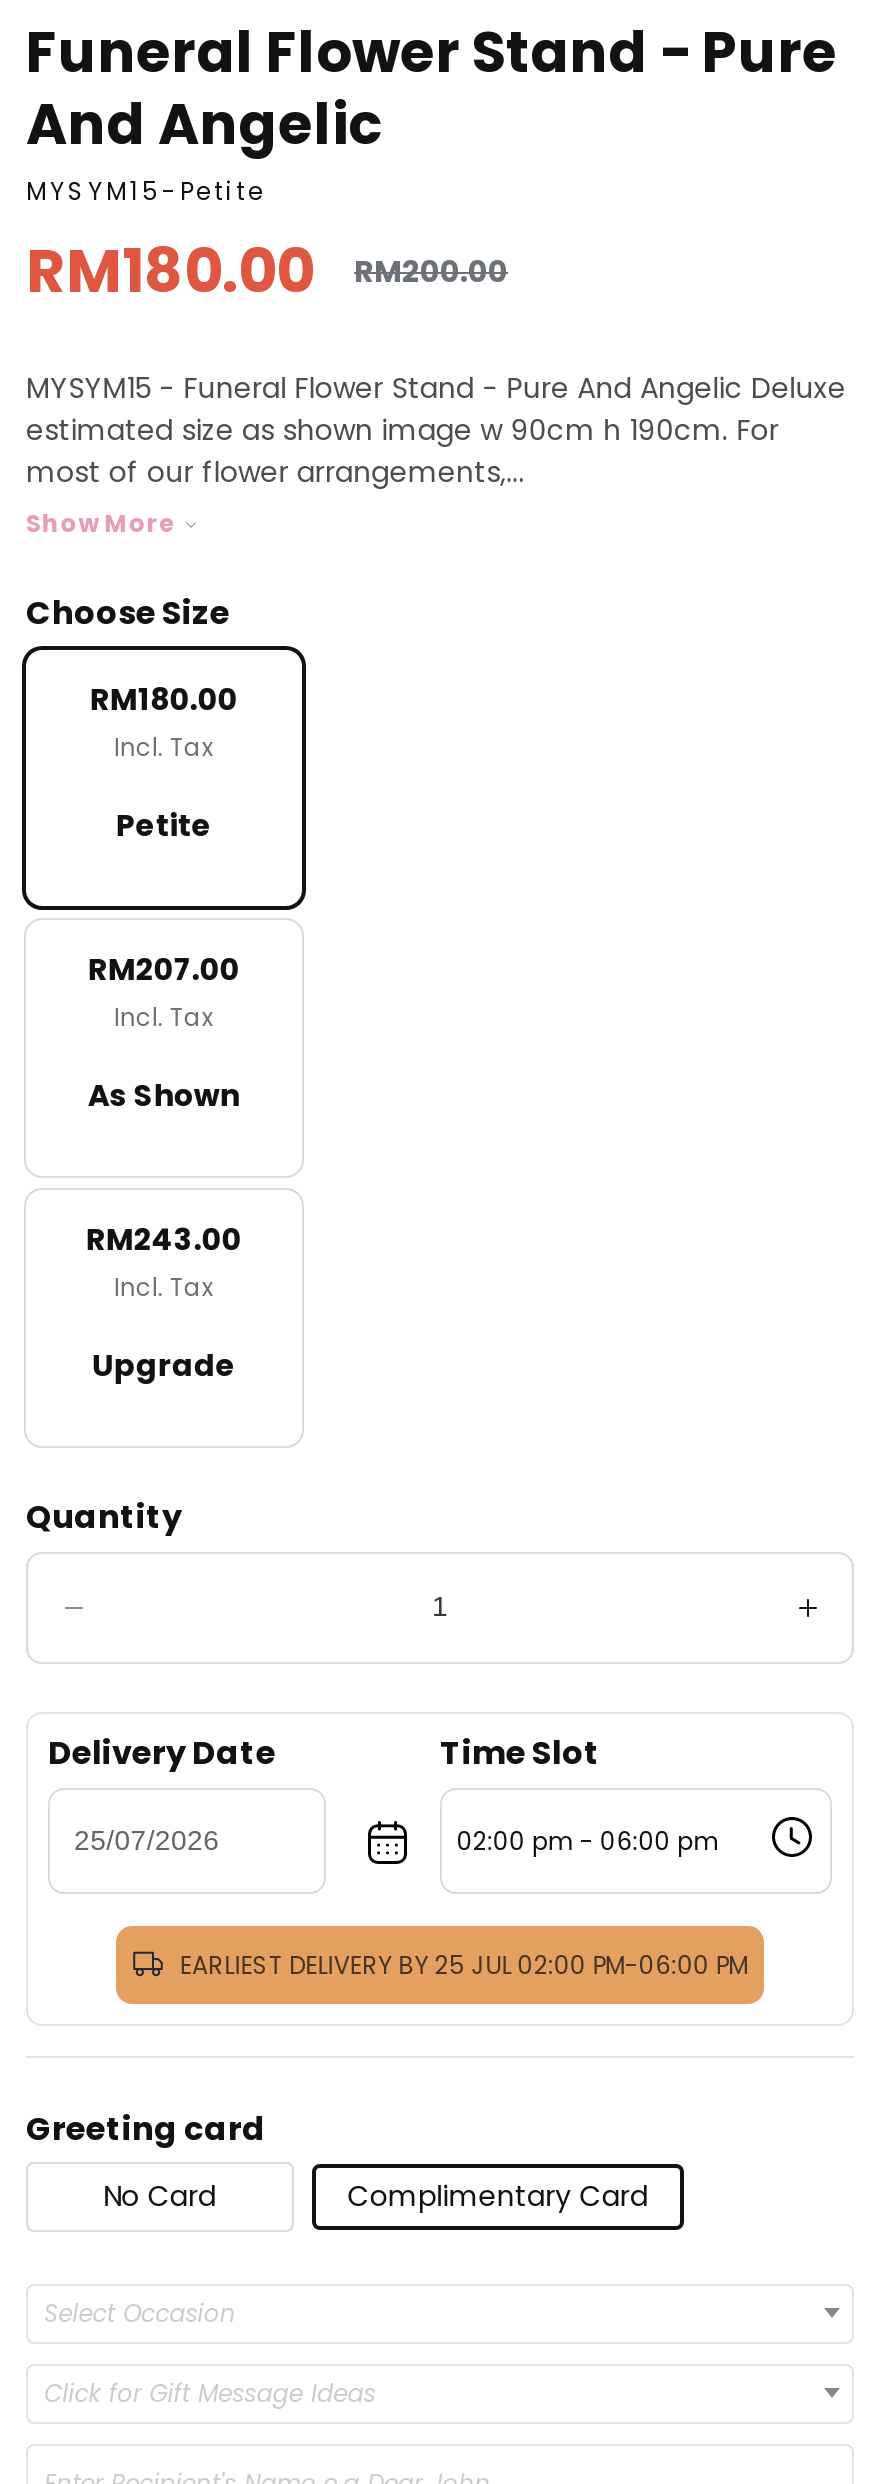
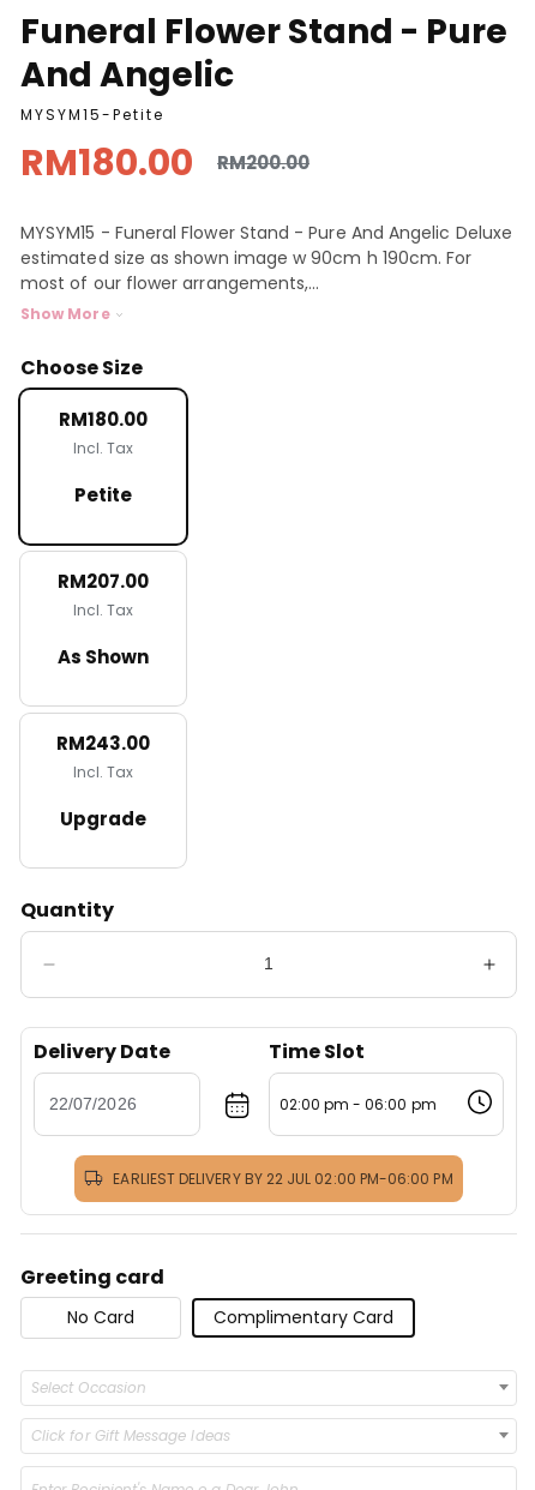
[180,1947,748,1981] EARLIEST DELIVERY BY 25 JUL 02:00 PM-06:00 PM -> [113,1168,453,1189] EARLIEST DELIVERY BY 22 JUL 02:00 PM-06:00 PM

